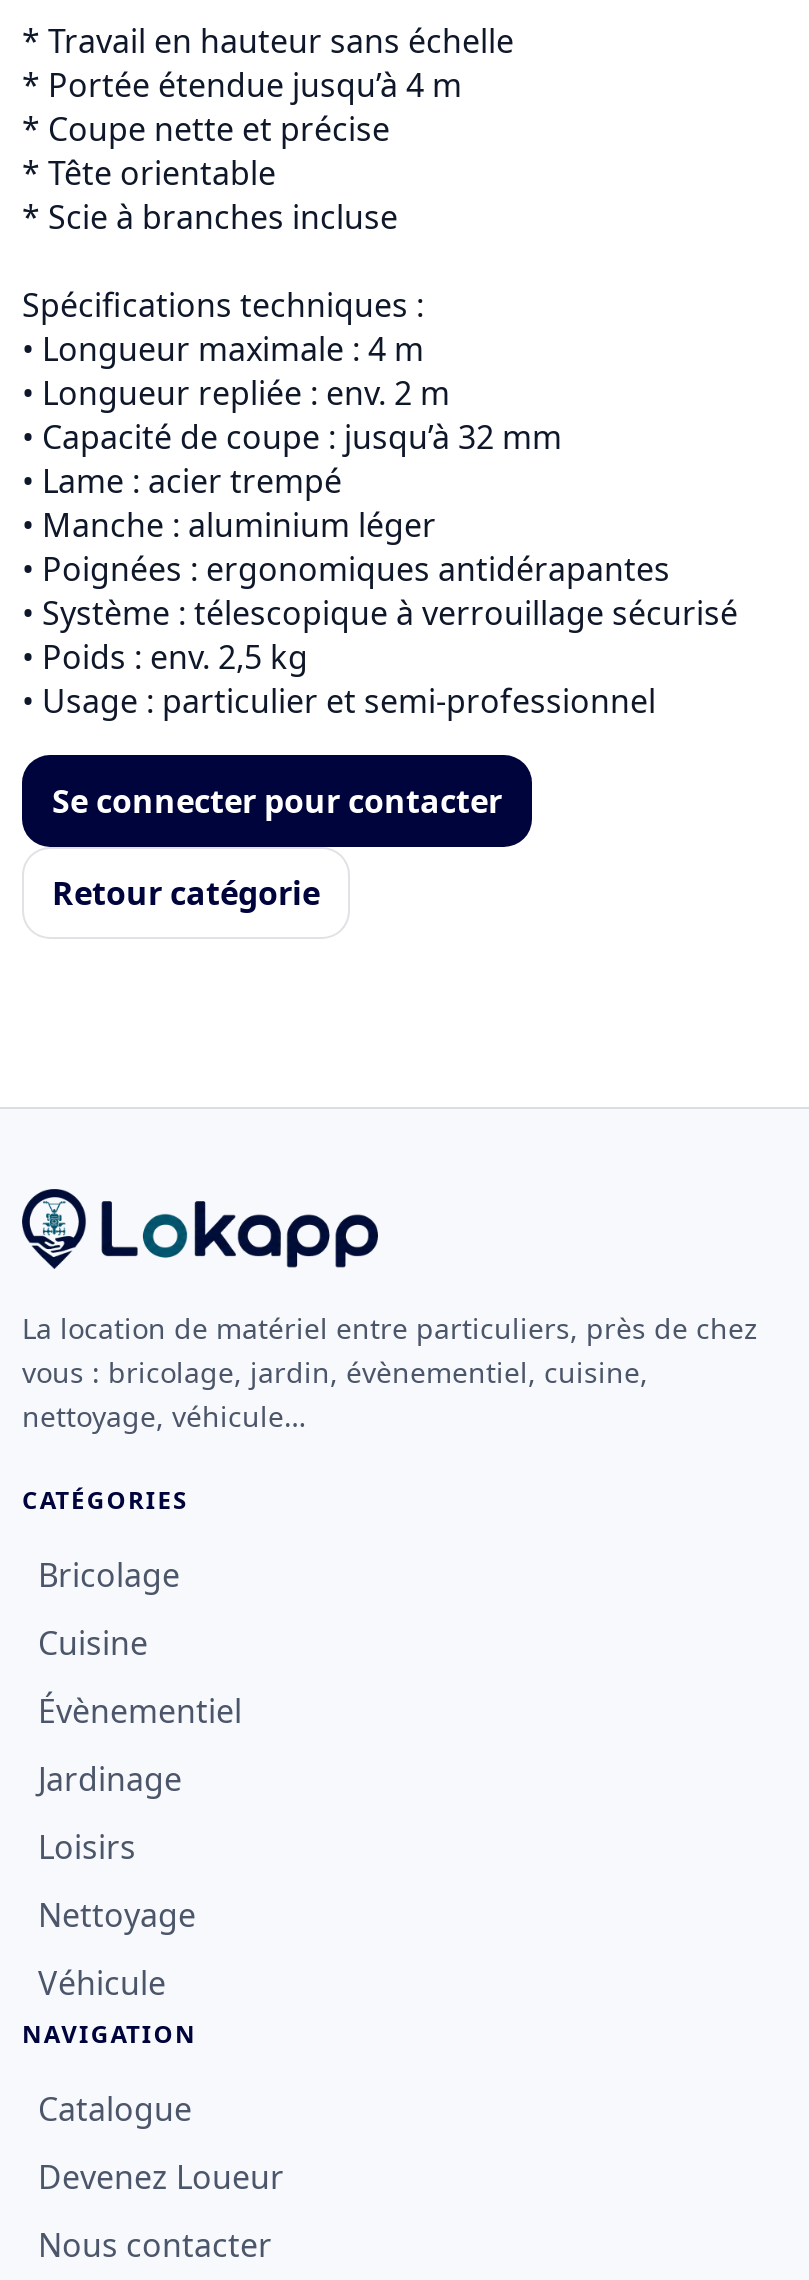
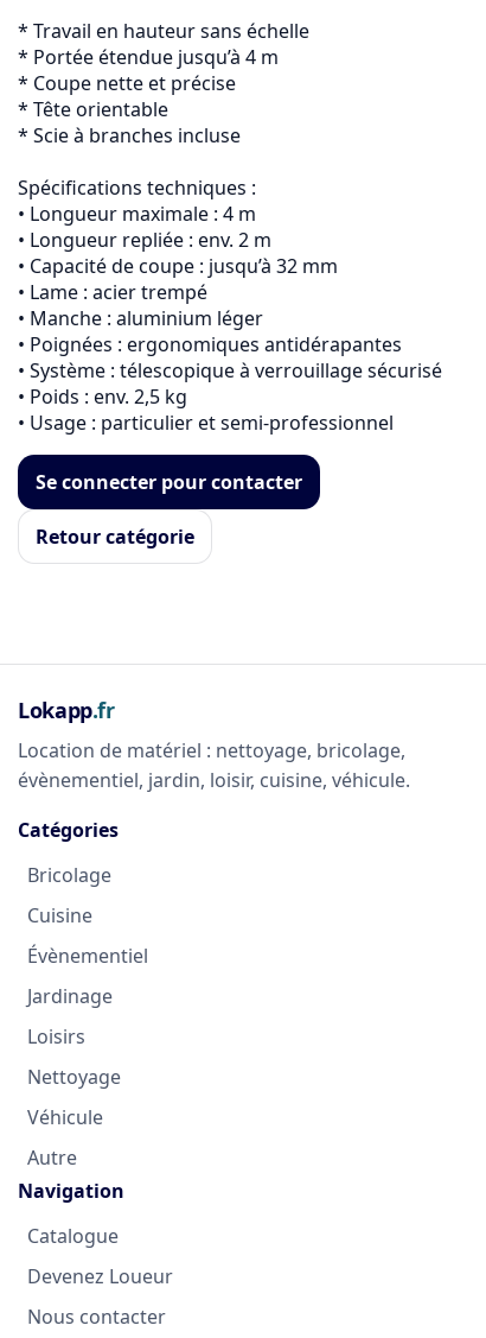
[22,1309,758,1517] La location de matériel entre particuliers, près de chez | vous : bricolage, jardin, évènementiel, cuisine, | nettoyage, véhicule… | CATÉGORIES -> [18,696,410,843] Lokapp.fr | Location de matériel : nettoyage, bricolage, | évènementiel, jardin, loisir, cuisine, véhicule. | Catégories
moved [38,1553,242,2005] -> [27,862,148,1130]: Bricolage | Cuisine | Évènementiel | Jardinage | Loisirs | Nettoyage | Véhicule
[22,2017,197,2051] NAVIGATION -> [18,1144,124,1204] Autre | Navigation

